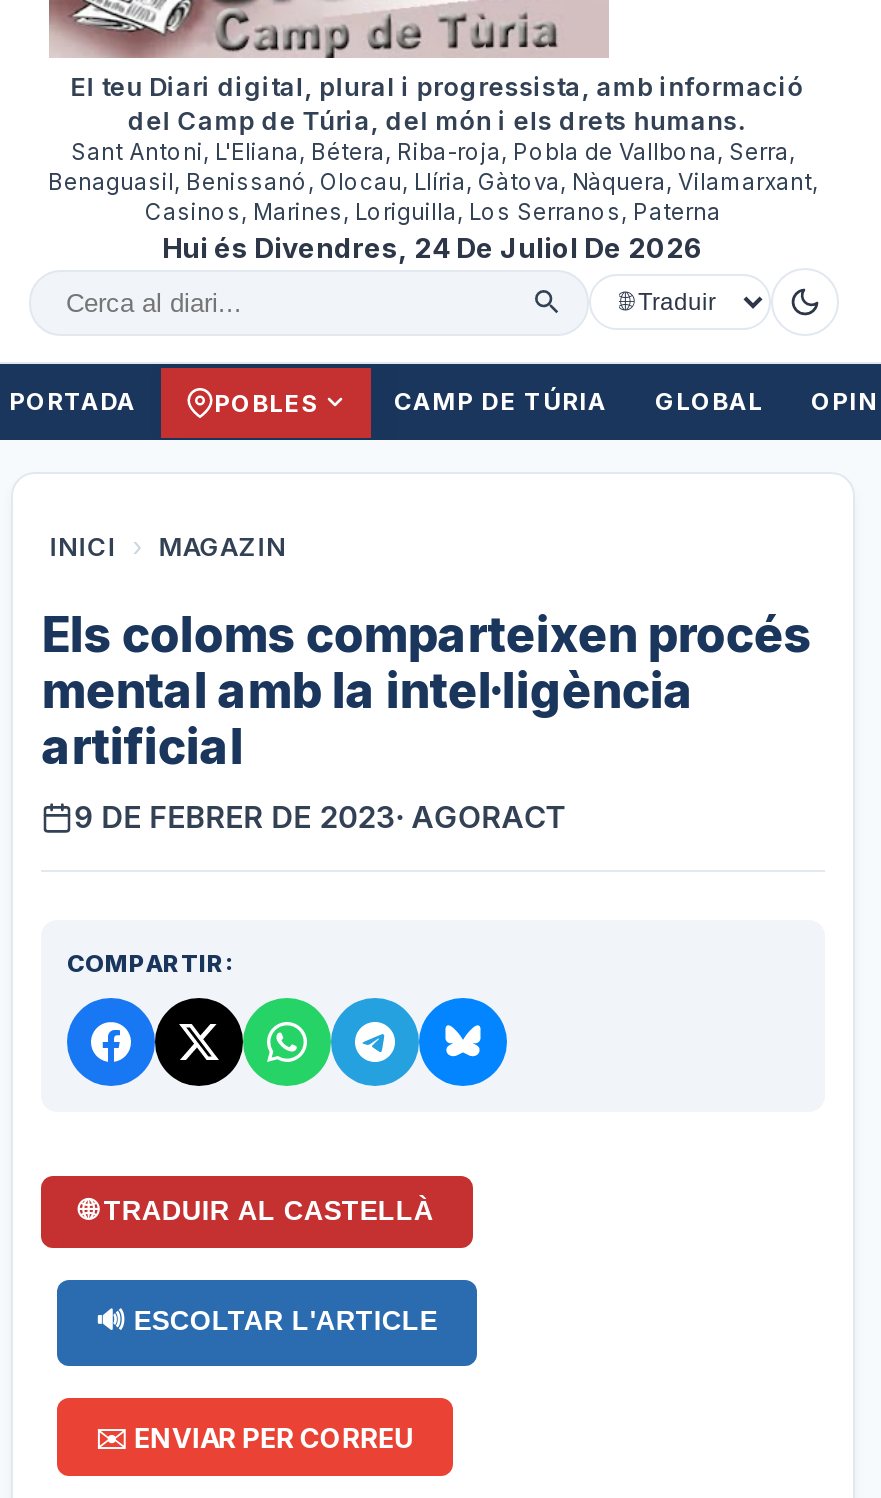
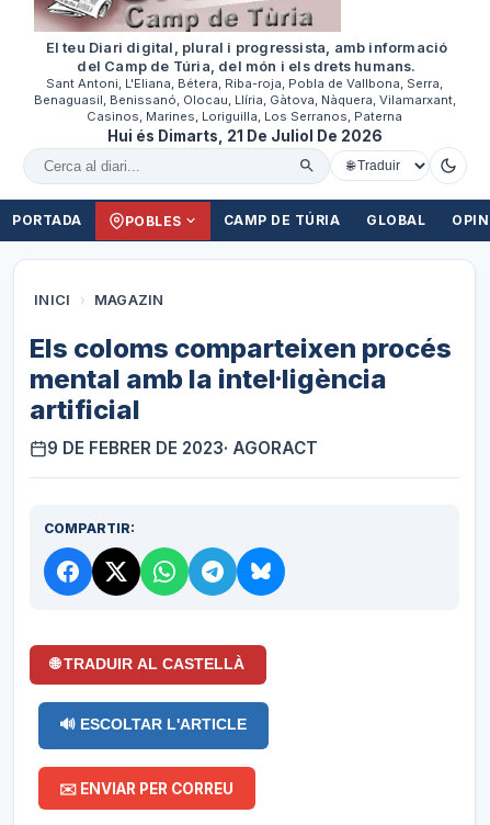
[162,233,704,265] Hui és Divendres, 24 De Juliol De 2026 -> [107,128,382,145] Hui és Dimarts, 21 De Juliol De 2026

